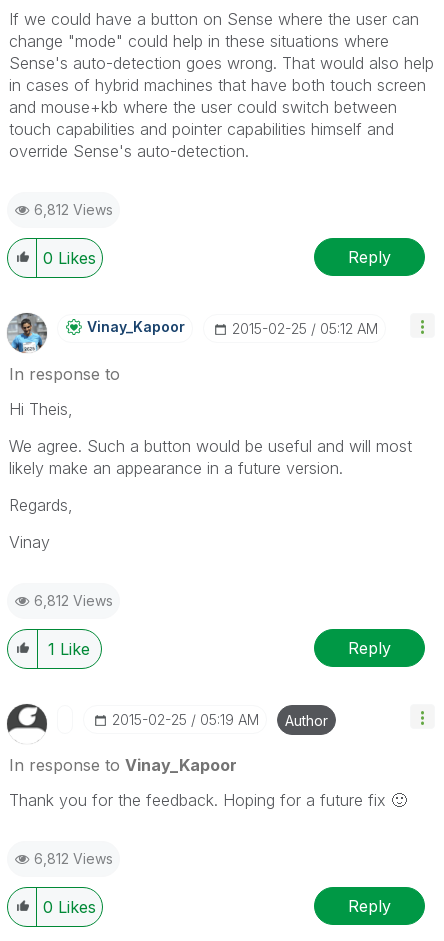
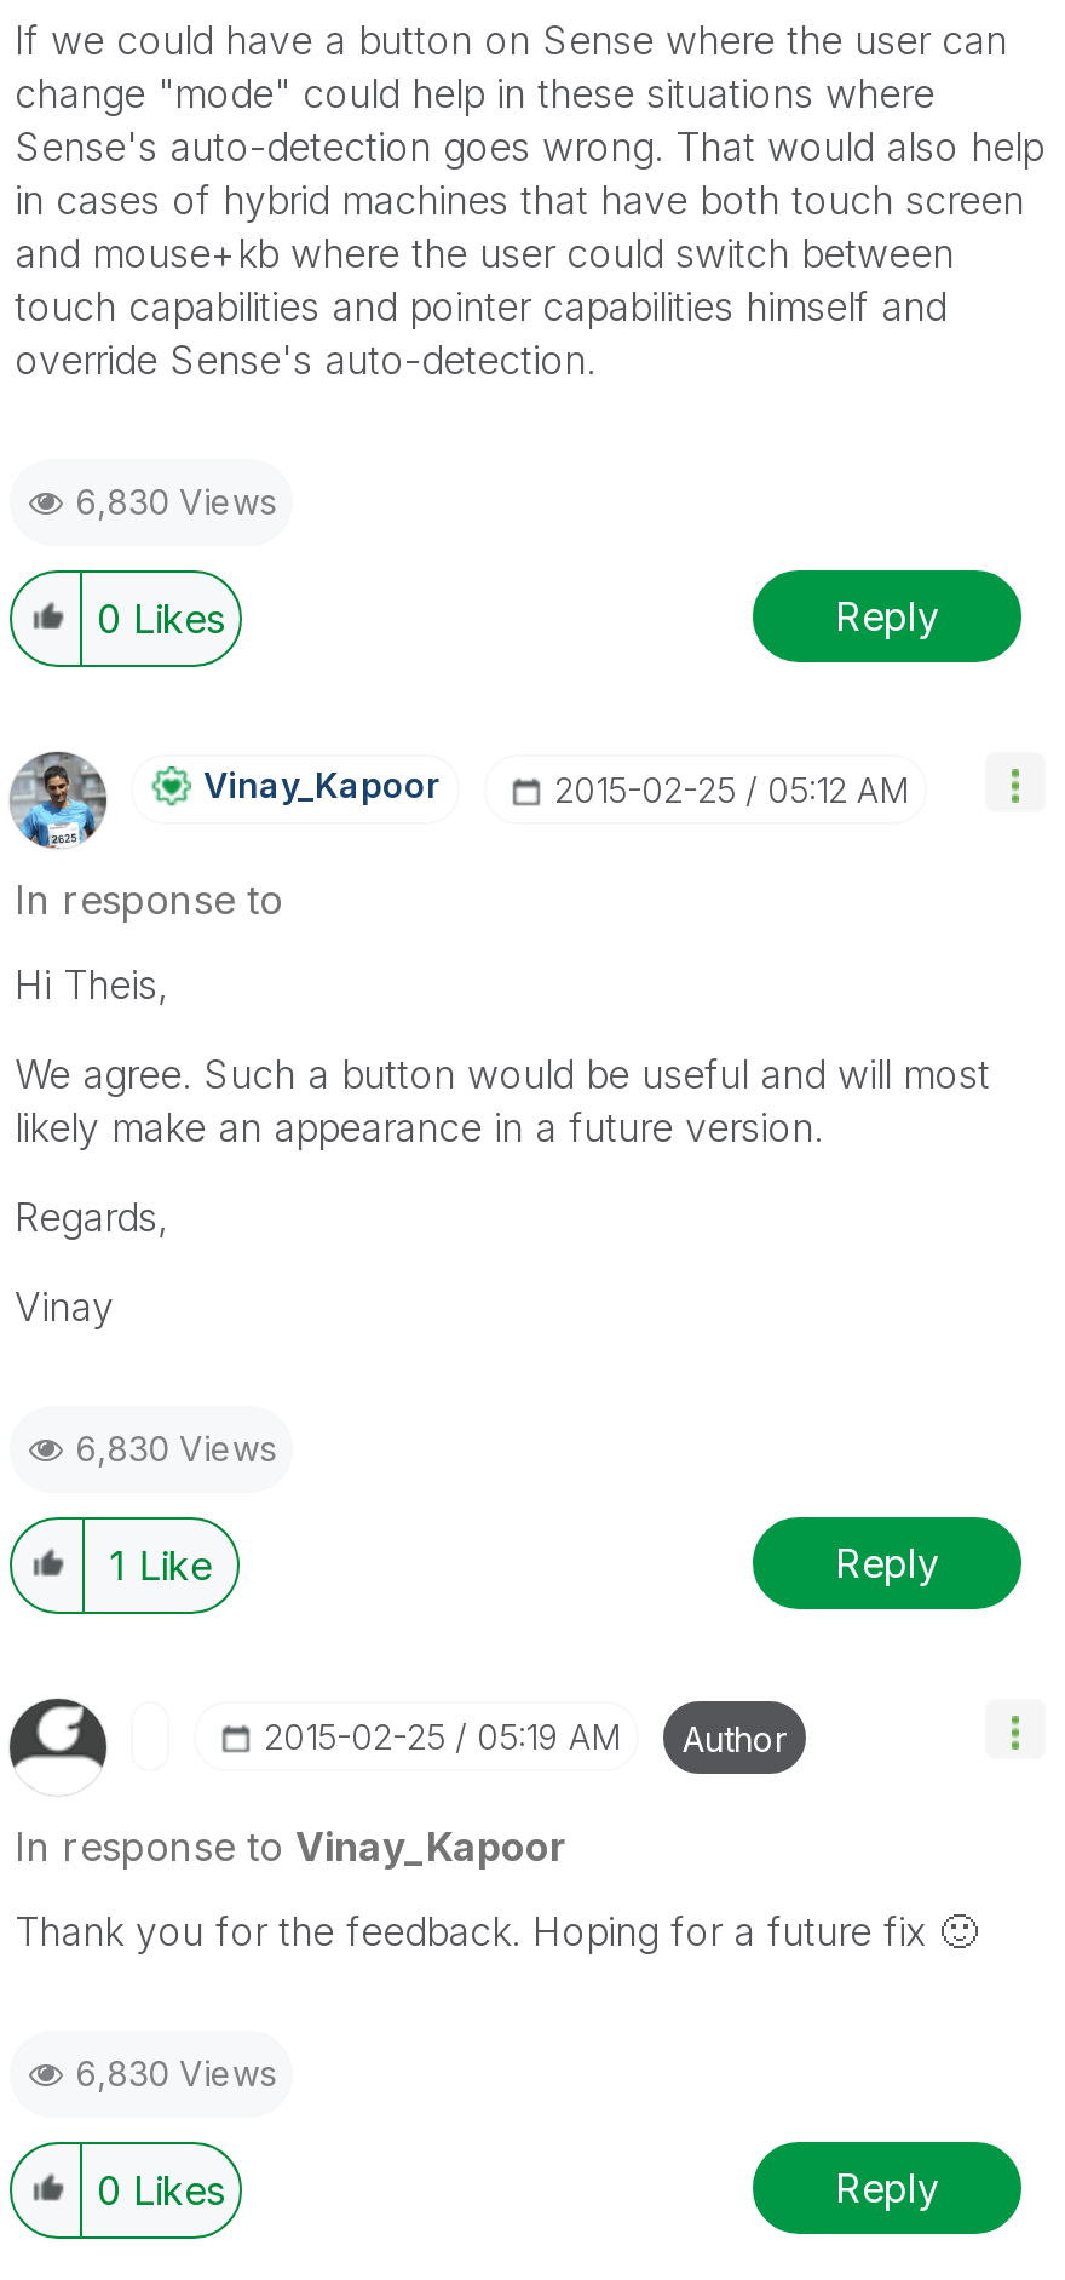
[34,201,113,218] 6,812 Views -> [75,481,276,522] 6,830 Views
[34,592,113,609] 6,812 Views -> [75,1428,276,1469] 6,830 Views
[34,850,113,867] 6,812 Views -> [75,2052,276,2094] 6,830 Views

